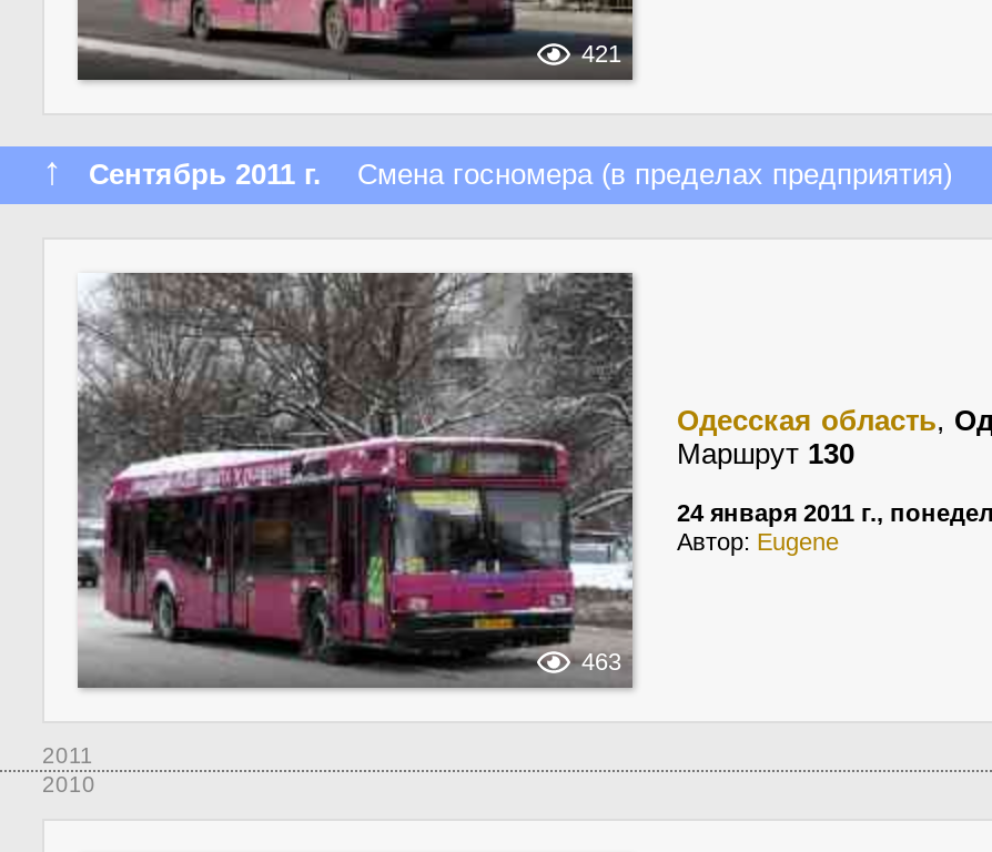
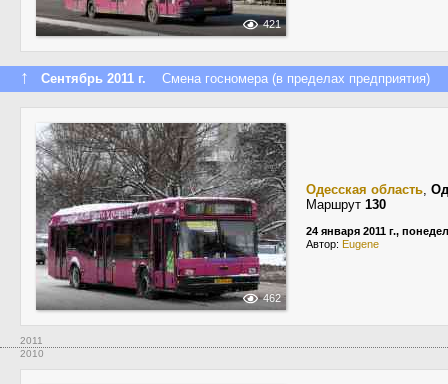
[581,648,621,674] 463 -> [263,292,281,304] 462

